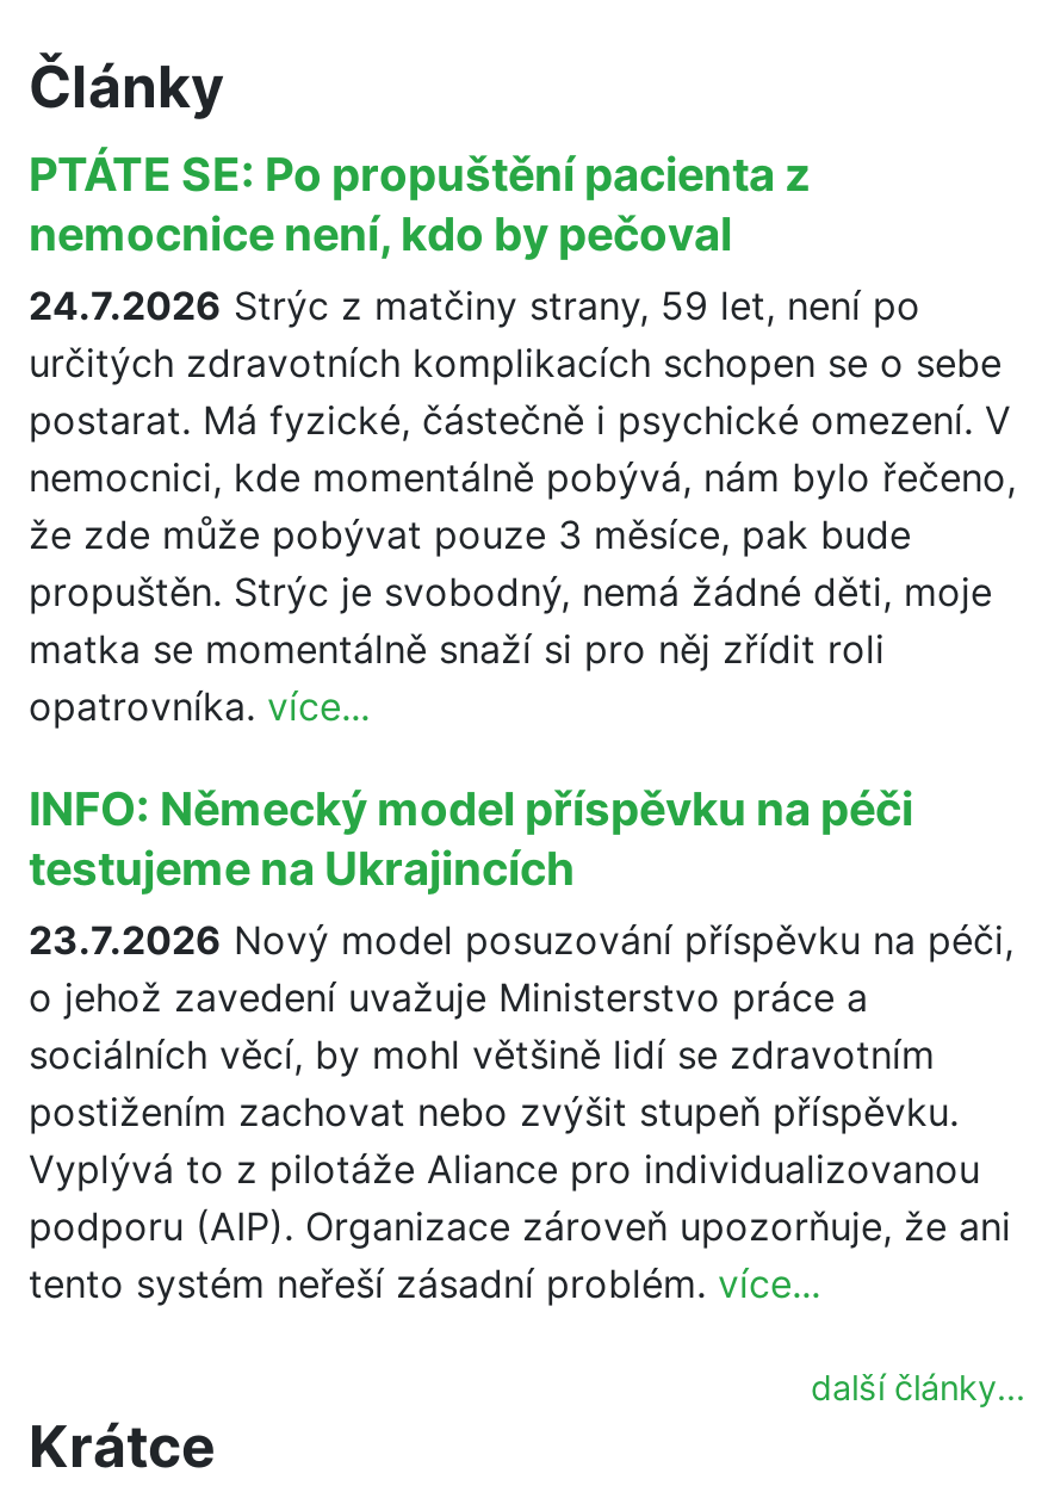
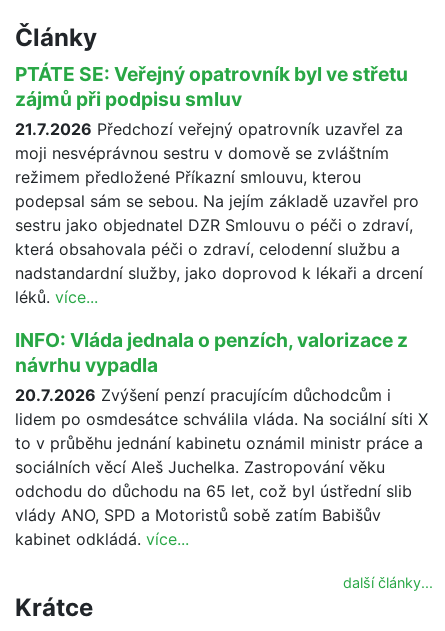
[29,146,1016,730] PTÁTE SE: Po propuštění pacienta z | nemocnice není, kdo by pečoval | 24.7.2026 Strýc z matčiny strany, 59 let, není po | určitých zdravotních komplikacích schopen se o sebe | postarat. Má fyzické, částečně i psychické omezení. V | nemocnici, kde momentálně pobývá, nám bylo řečeno, | že zde může pobývat pouze 3 měsíce, pak bude | propuštěn. Strýc je svobodný, nemá žádné děti, moje | matka se momentálně snaží si pro něj zřídit roli | opatrovníka. více... -> [15,62,423,307] PTÁTE SE: Veřejný opatrovník byl ve střetu | zájmů při podpisu smluv | 21.7.2026 Předchozí veřejný opatrovník uzavřel za | moji nesvéprávnou sestru v domově se zvláštním | režimem předložené Příkazní smlouvu, kterou | podepsal sám se sebou. Na jejím základě uzavřel pro | sestru jako objednatel DZR Smlouvu o péči o zdraví, | která obsahovala péči o zdraví, celodenní službu a | nadstandardní služby, jako doprovod k lékaři a drcení | léků. více...
[29,780,1013,1307] INFO: Německý model příspěvku na péči | testujeme na Ukrajincích | 23.7.2026 Nový model posuzování příspěvku na péči, | o jehož zavedení uvažuje Ministerstvo práce a | sociálních věcí, by mohl většině lidí se zdravotním | postižením zachovat nebo zvýšit stupeň příspěvku. | Vyplývá to z pilotáže Aliance pro individualizovanou | podporu (AIP). Organizace zároveň upozorňuje, že ani | tento systém neřeší zásadní problém. více... -> [15,328,428,549] INFO: Vláda jednala o penzích, valorizace z | návrhu vypadla | 20.7.2026 Zvýšení penzí pracujícím důchodcům i | lidem po osmdesátce schválila vláda. Na sociální síti X | to v průběhu jednání kabinetu oznámil ministr práce a | sociálních věcí Aleš Juchelka. Zastropování věku | odchodu do důchodu na 65 let, což byl ústřední slib | vlády ANO, SPD a Motoristů sobě zatím Babišův | kabinet odkládá. více...

